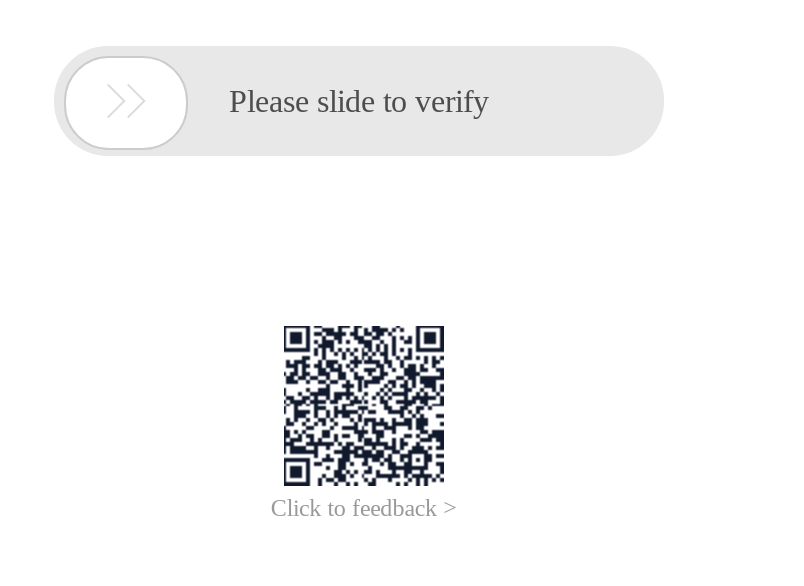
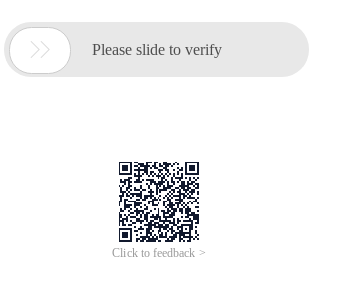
[286,336,446,488] [image] -> [120,166,199,243] [image]

